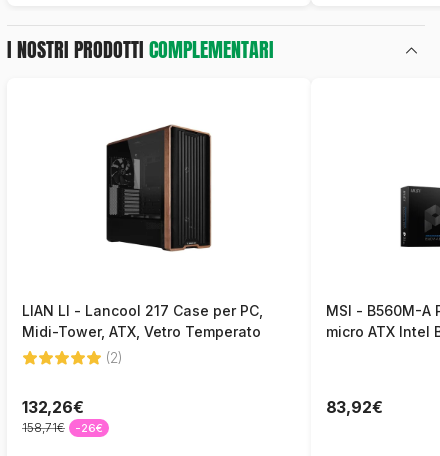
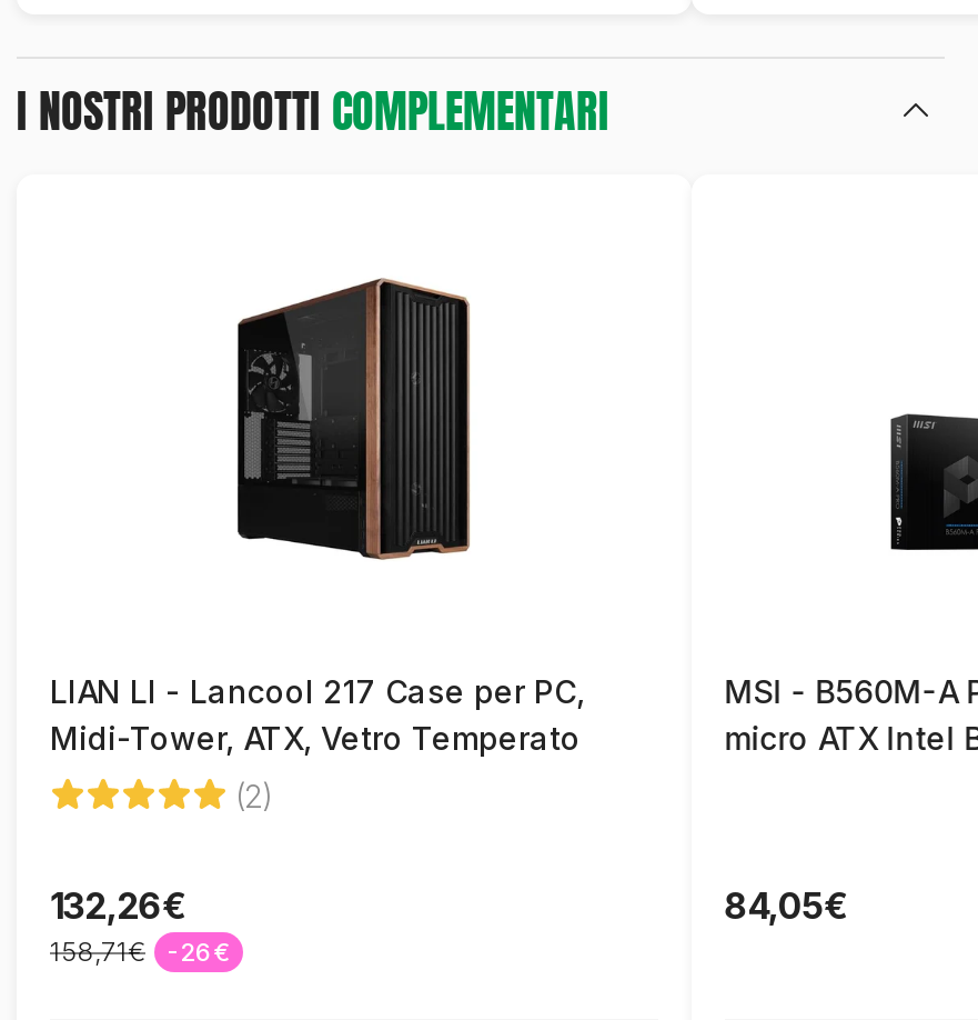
[326,397,382,417] 83,92€ -> [724,883,848,928] 84,05€

